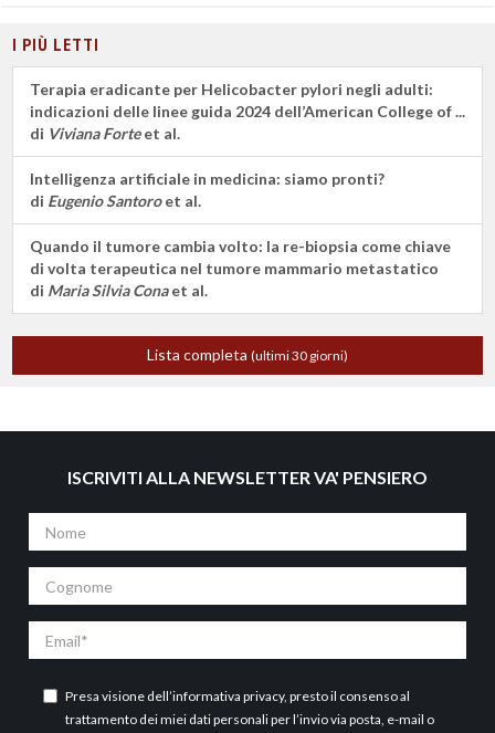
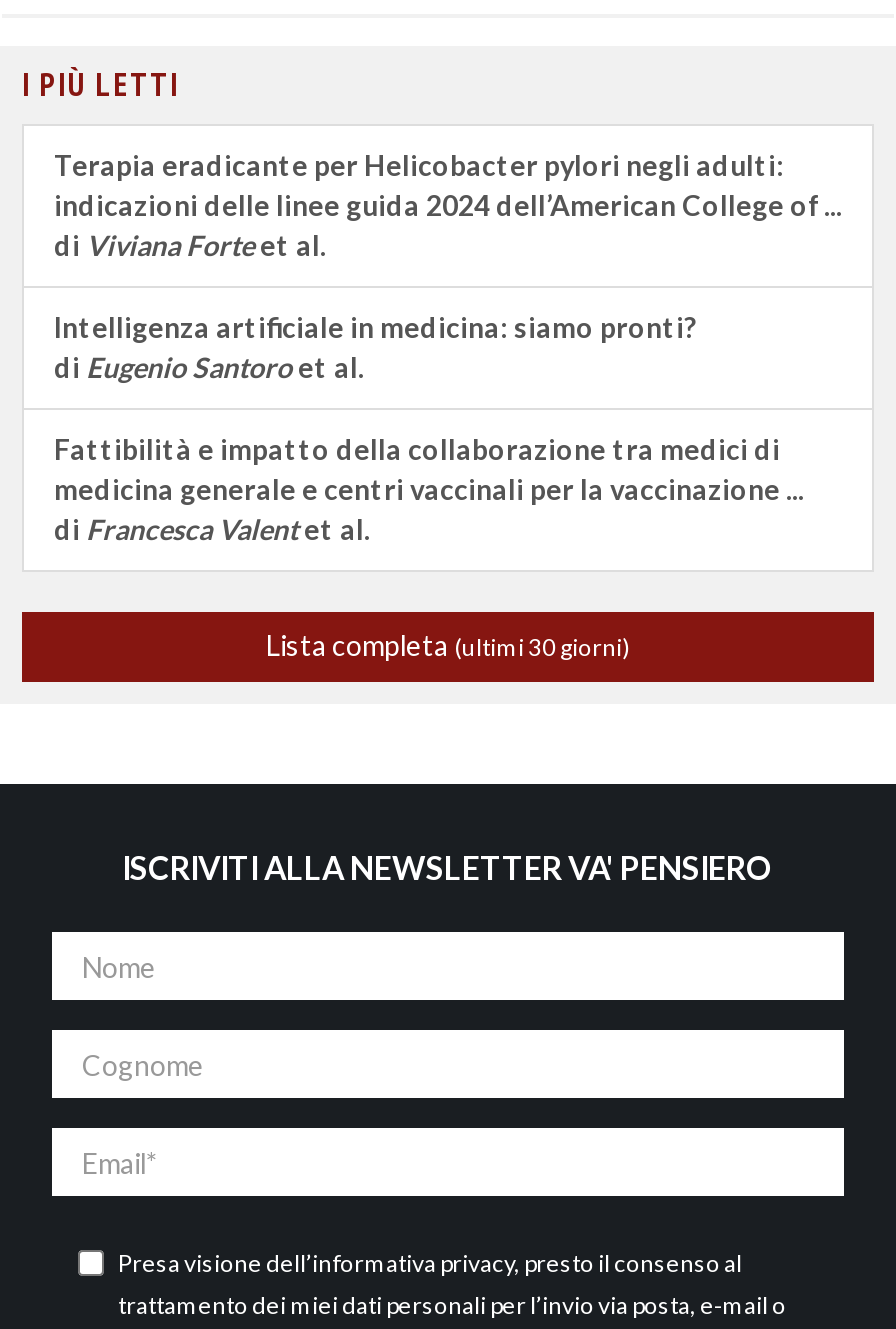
[30,237,451,300] Quando il tumore cambia volto: la re-biopsia come chiave | di volta terapeutica nel tumore mammario metastatico | di Maria Silvia Conaet al. -> [54,433,804,547] Fattibilità e impatto della collaborazione tra medici di | medicina generale e centri vaccinali per la vaccinazione ... | di Francesca Valentet al.

